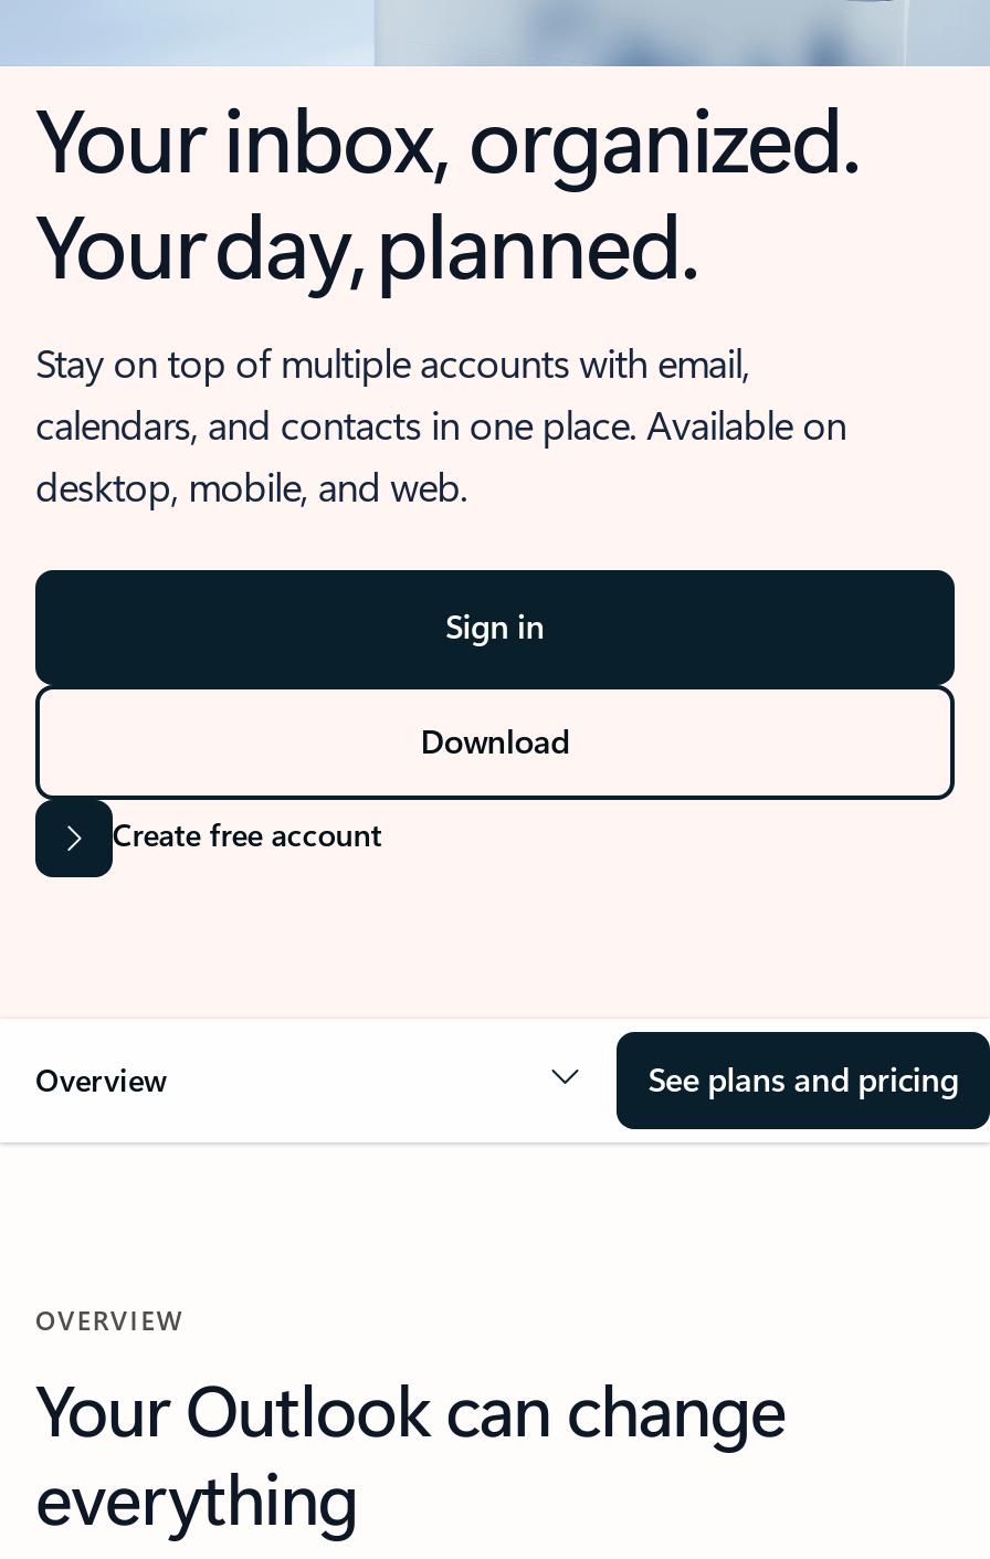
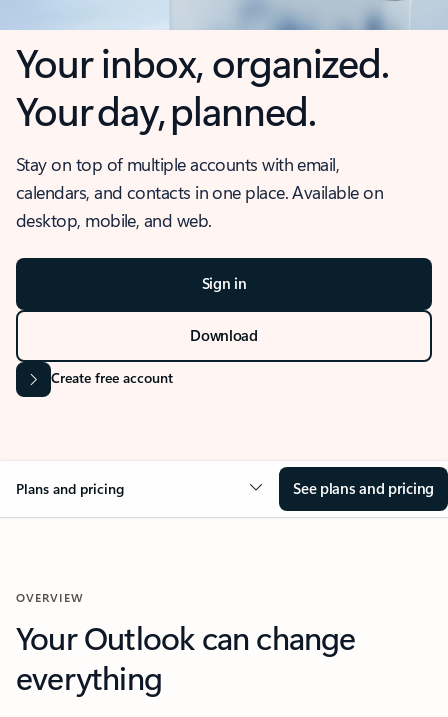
[35,1058,168,1100] Overview -> [16,479,124,498] Plans and pricing

